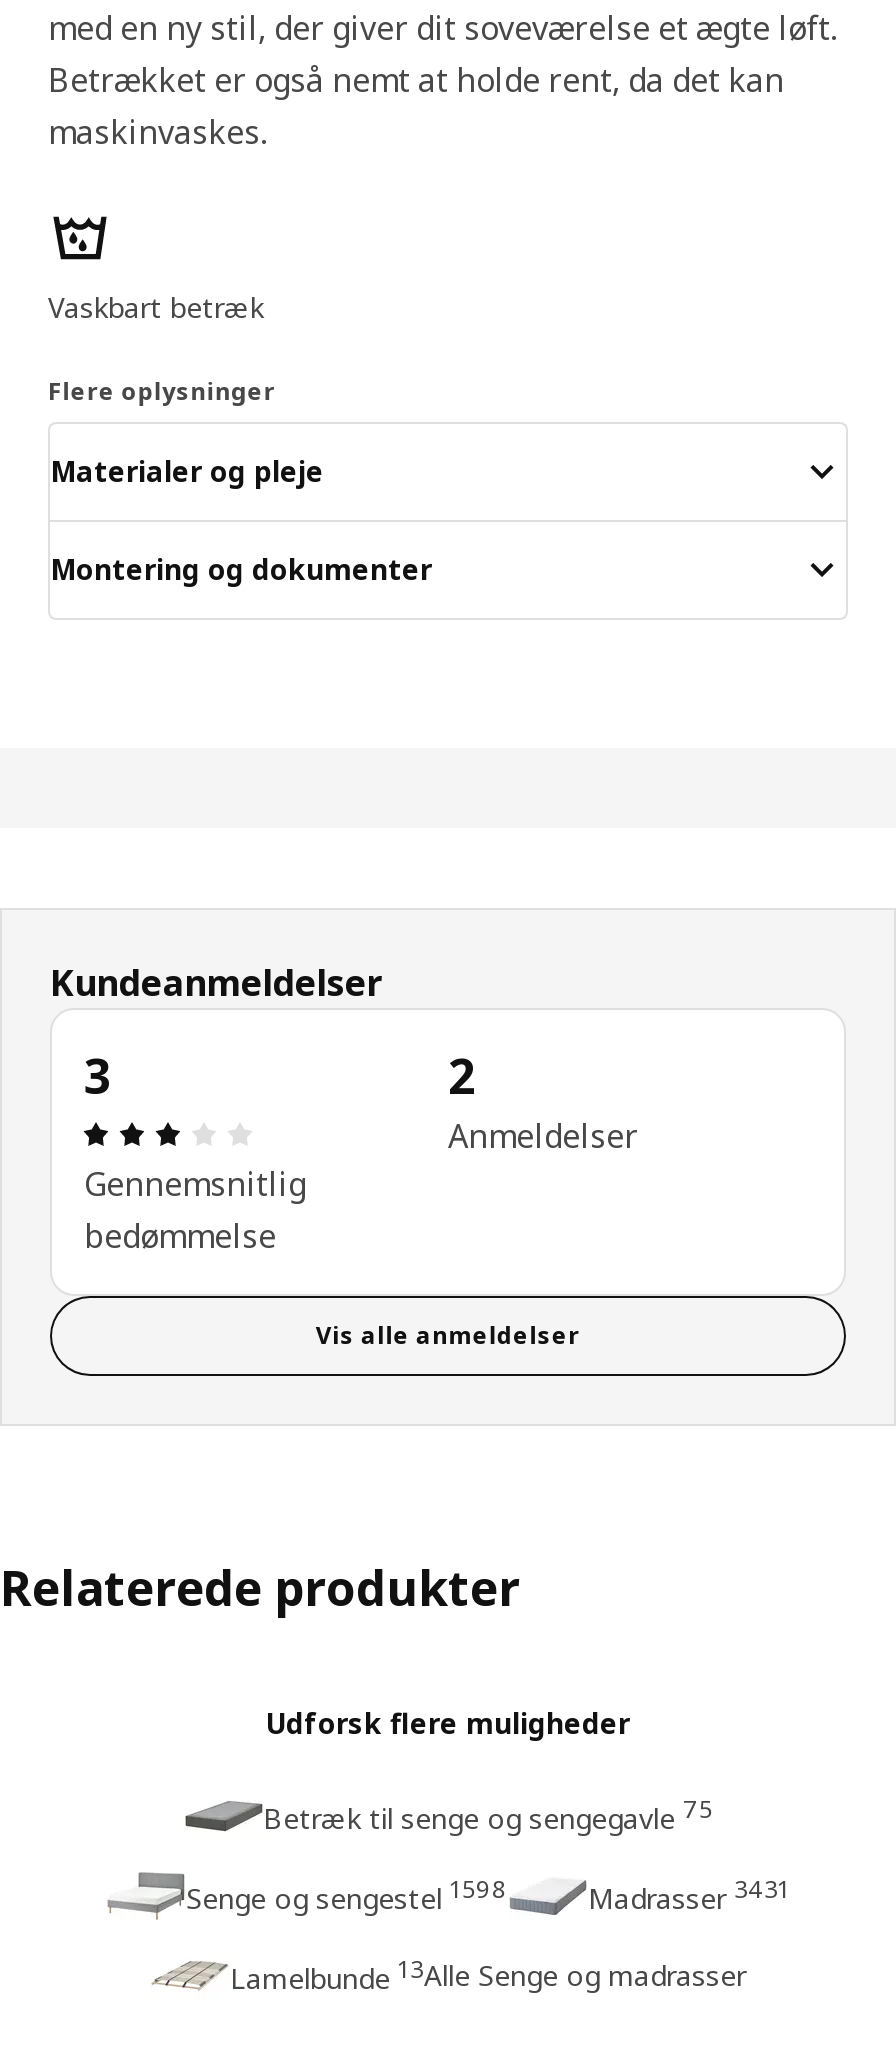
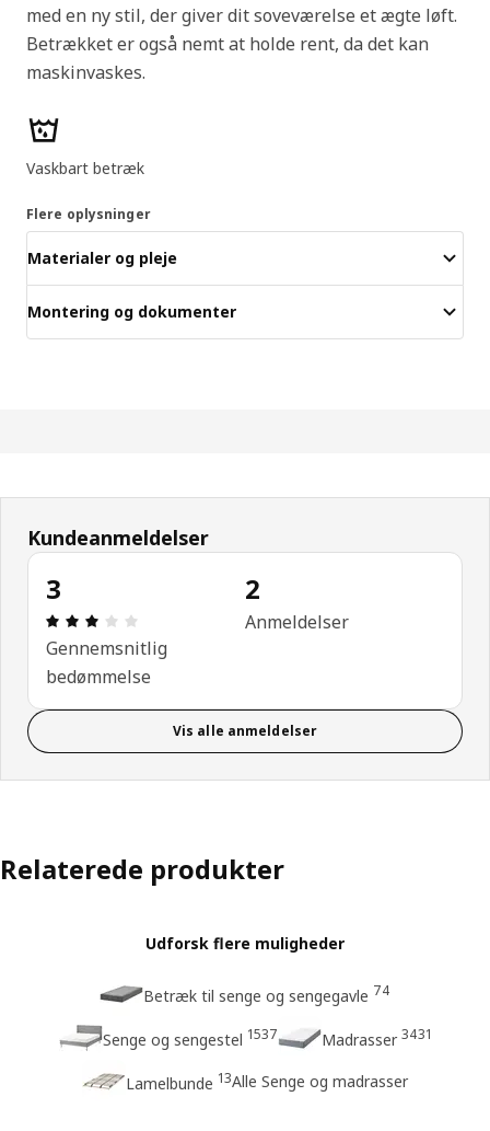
[263,1792,713,1838] Betræk til senge og sengegavle 75 -> [143,981,390,1006] Betræk til senge og sengegavle 74
[186,1872,508,1918] Senge og sengestel 1598 -> [102,1025,277,1050] Senge og sengestel 1537

